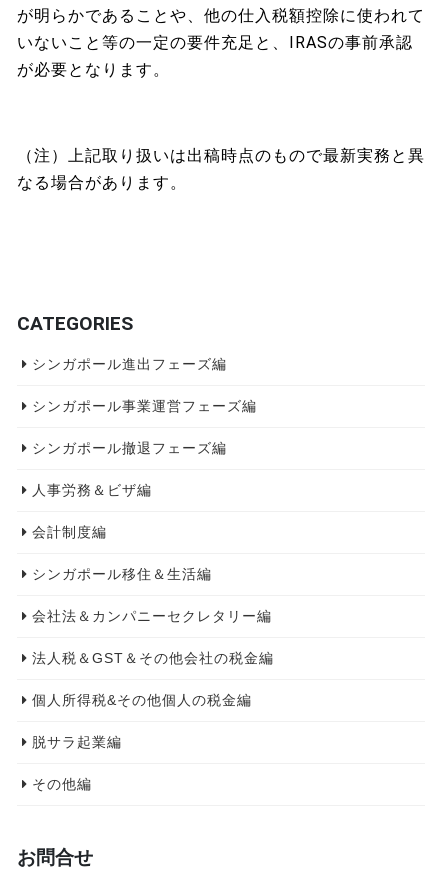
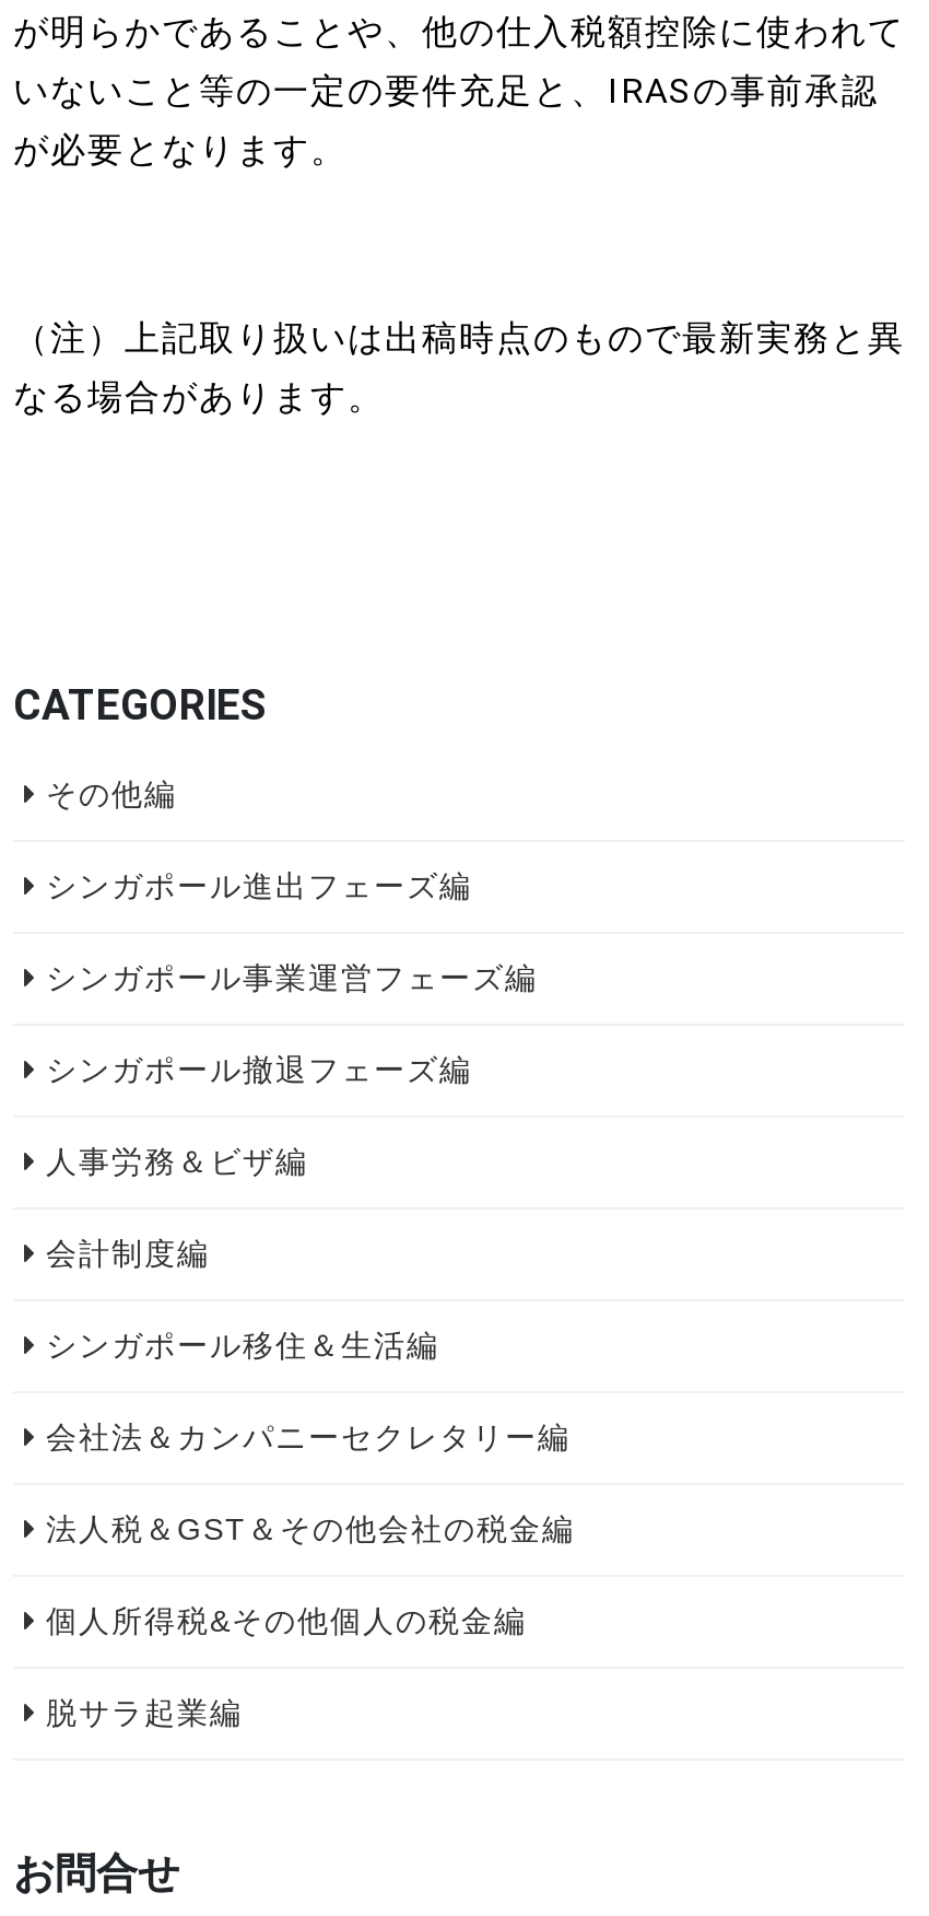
moved [32,356,274,750] -> [46,869,575,1731]: シンガポール進出フェーズ編 | シンガポール事業運営フェーズ編 | シンガポール撤退フェーズ編 | ... | 個人所得税&その他個人の税金編 | 脱サラ起業編
moved [32,776,92,792] -> [46,777,177,812]: その他編

